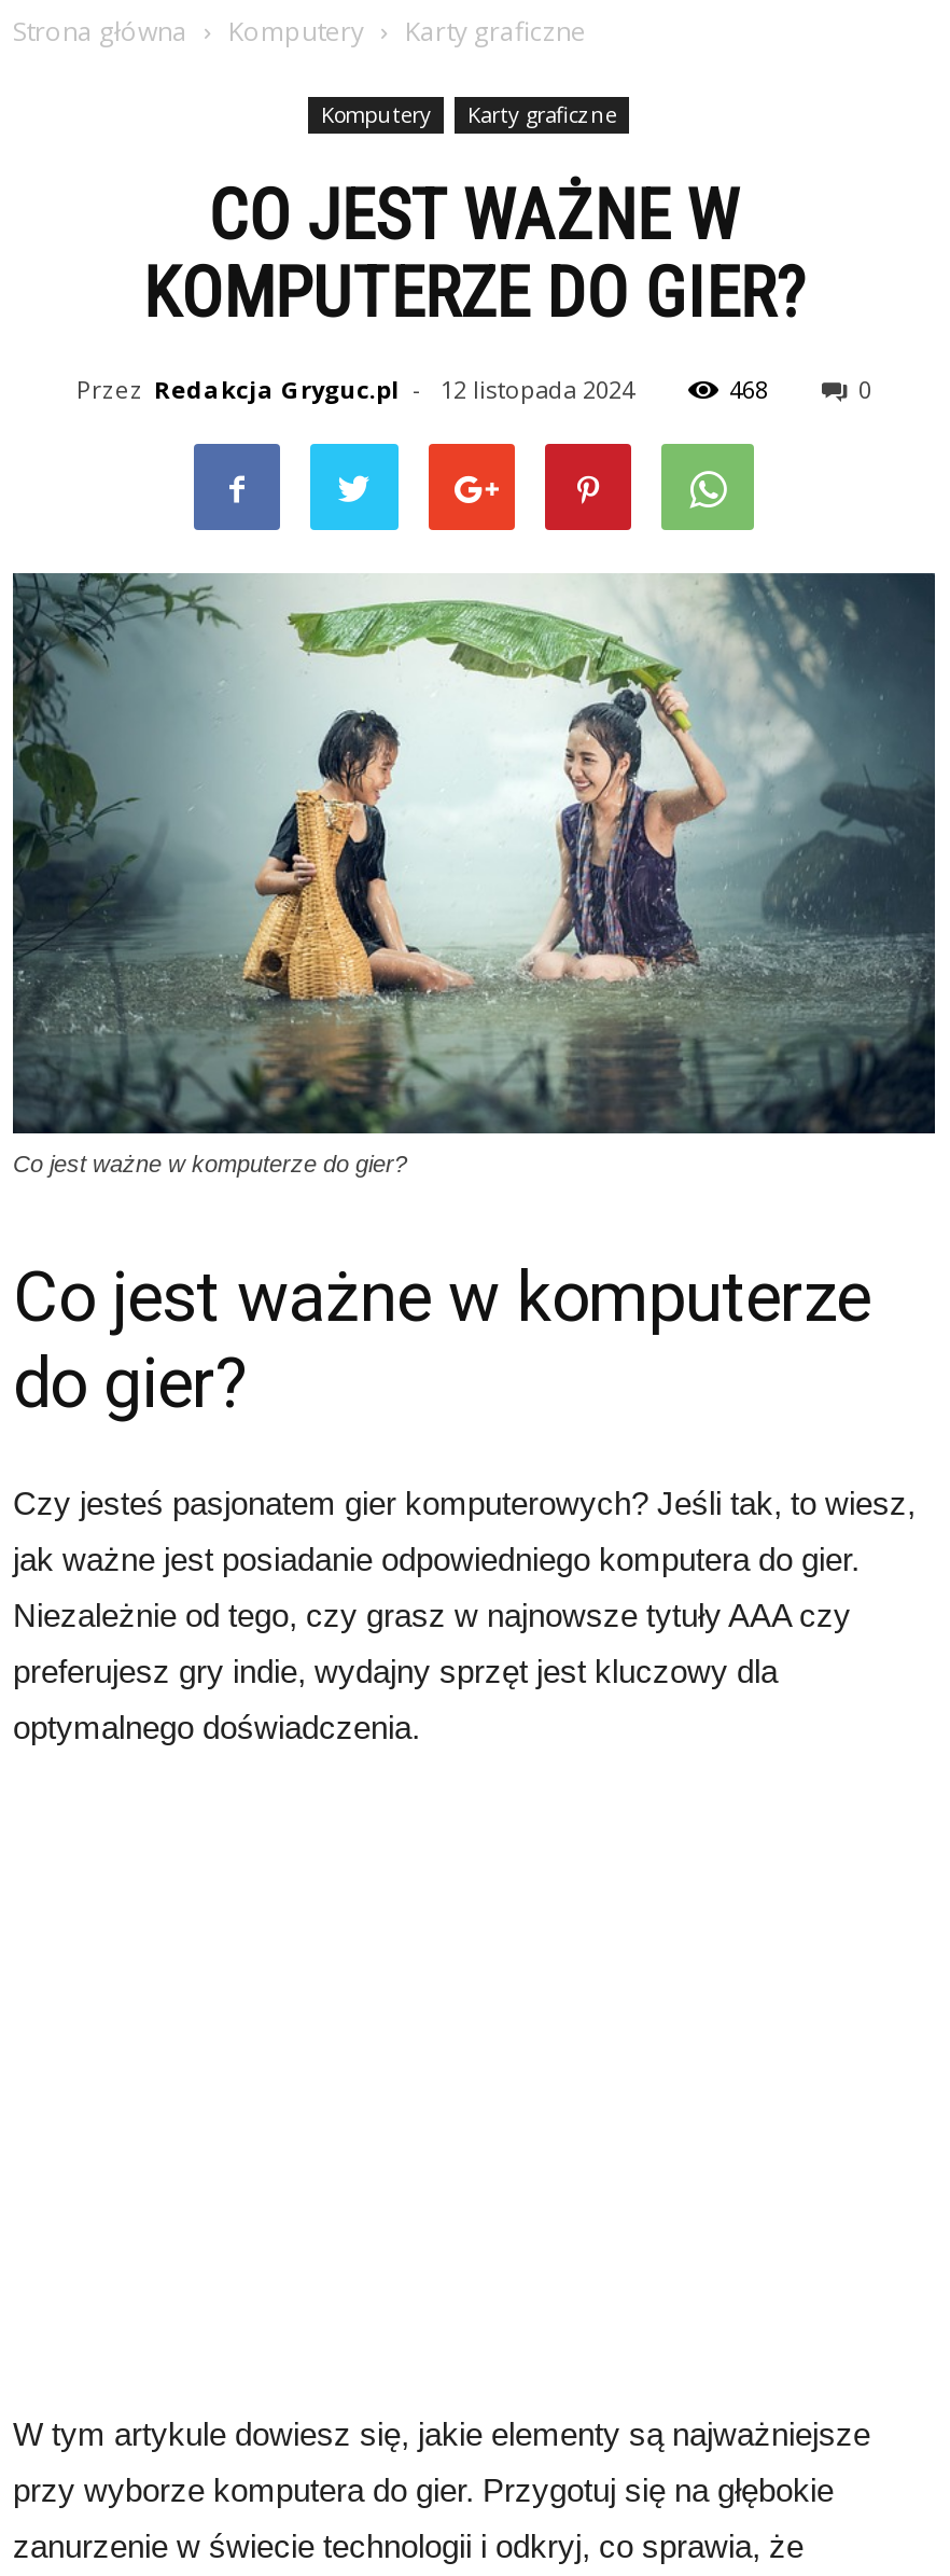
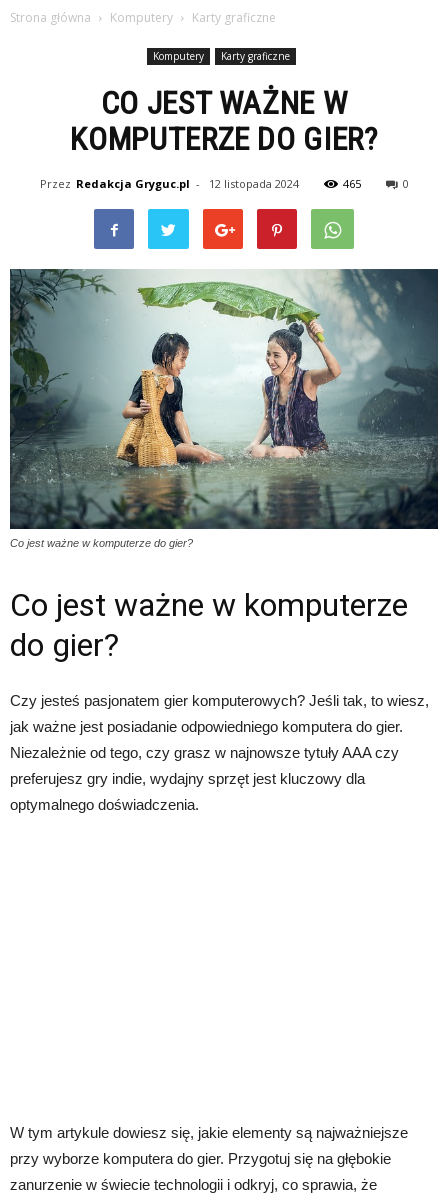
[729,373,768,405] 468 -> [342,176,360,191] 465

